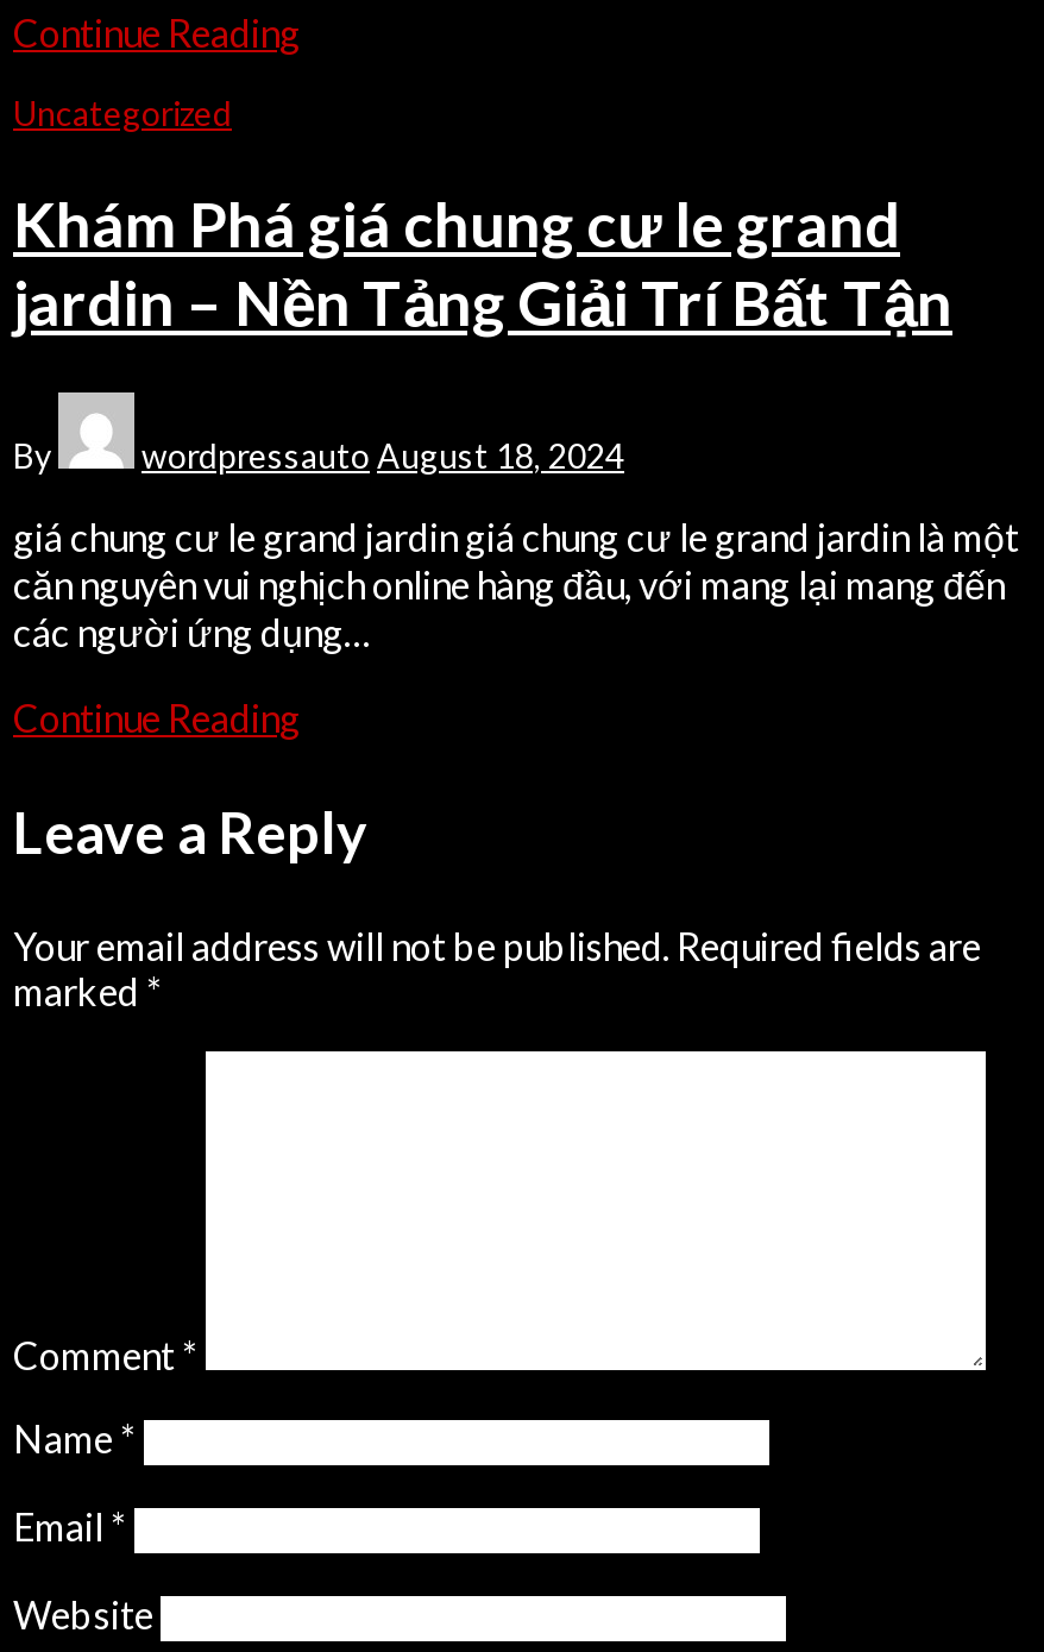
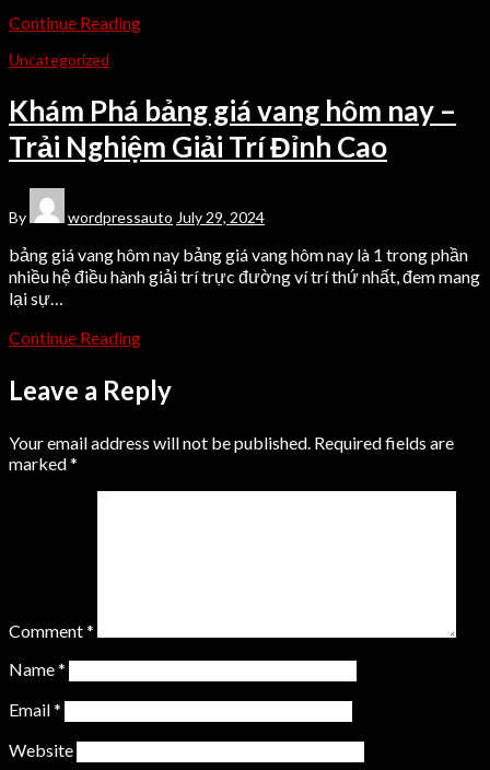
[13,185,952,339] Khám Phá giá chung cư le grand | jardin – Nền Tảng Giải Trí Bất Tận -> [9,93,456,164] Khám Phá bảng giá vang hôm nay – | Trải Nghiệm Giải Trí Đỉnh Cao
[141,436,624,476] wordpressauto August 18, 2024 -> [68,208,265,227] wordpressauto July 29, 2024
[13,514,1019,655] giá chung cư le grand jardin giá chung cư le grand jardin là một | căn nguyên vui nghịch online hàng đầu, với mang lại mang đến | các người ứng dụng… -> [9,244,480,309] bảng giá vang hôm nay bảng giá vang hôm nay là 1 trong phần | nhiều hệ điều hành giải trí trực đường ví trí thứ nhất, đem mang | lại sự…

